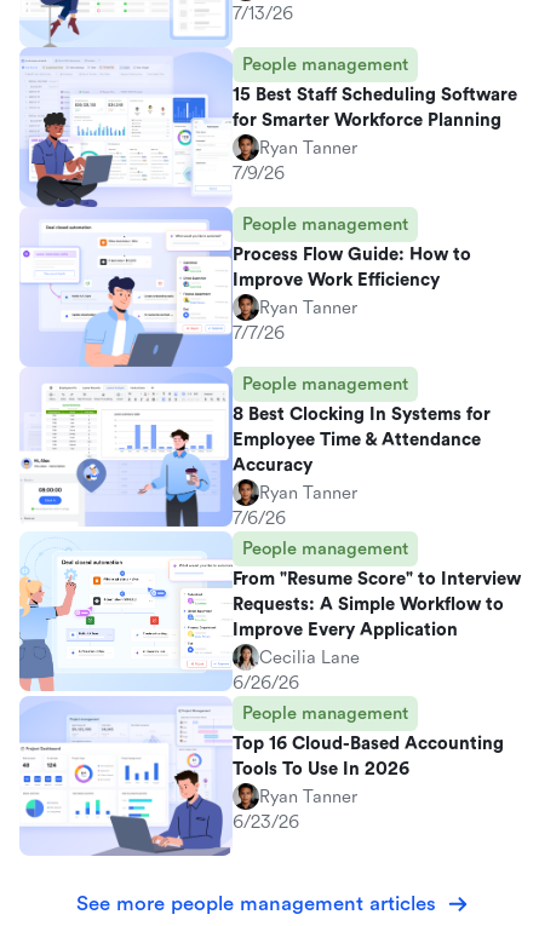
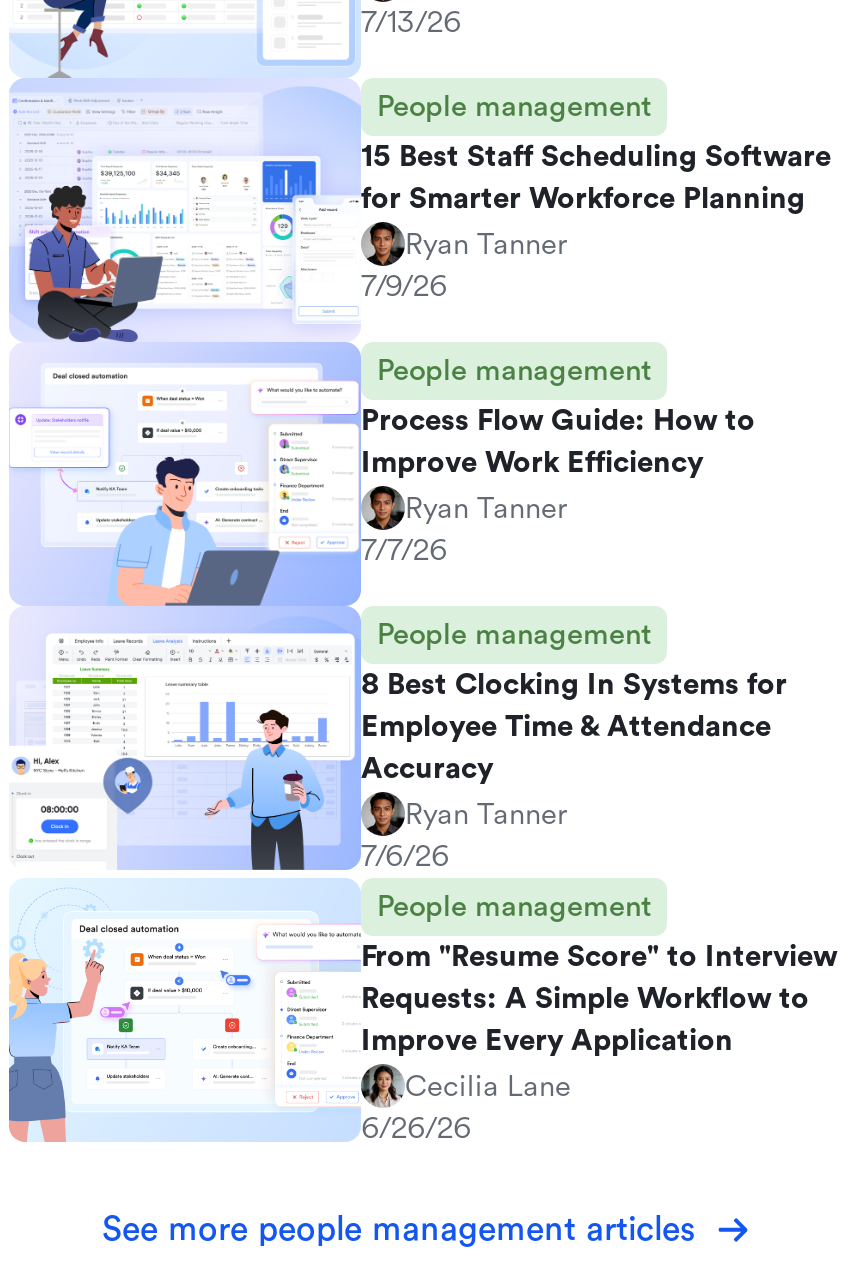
[19,697,504,857] [image] | People management | Top 16 Cloud-Based Accounting | Tools To Use In 2026 | Ryan Tanner | 6/23/26 -> none

